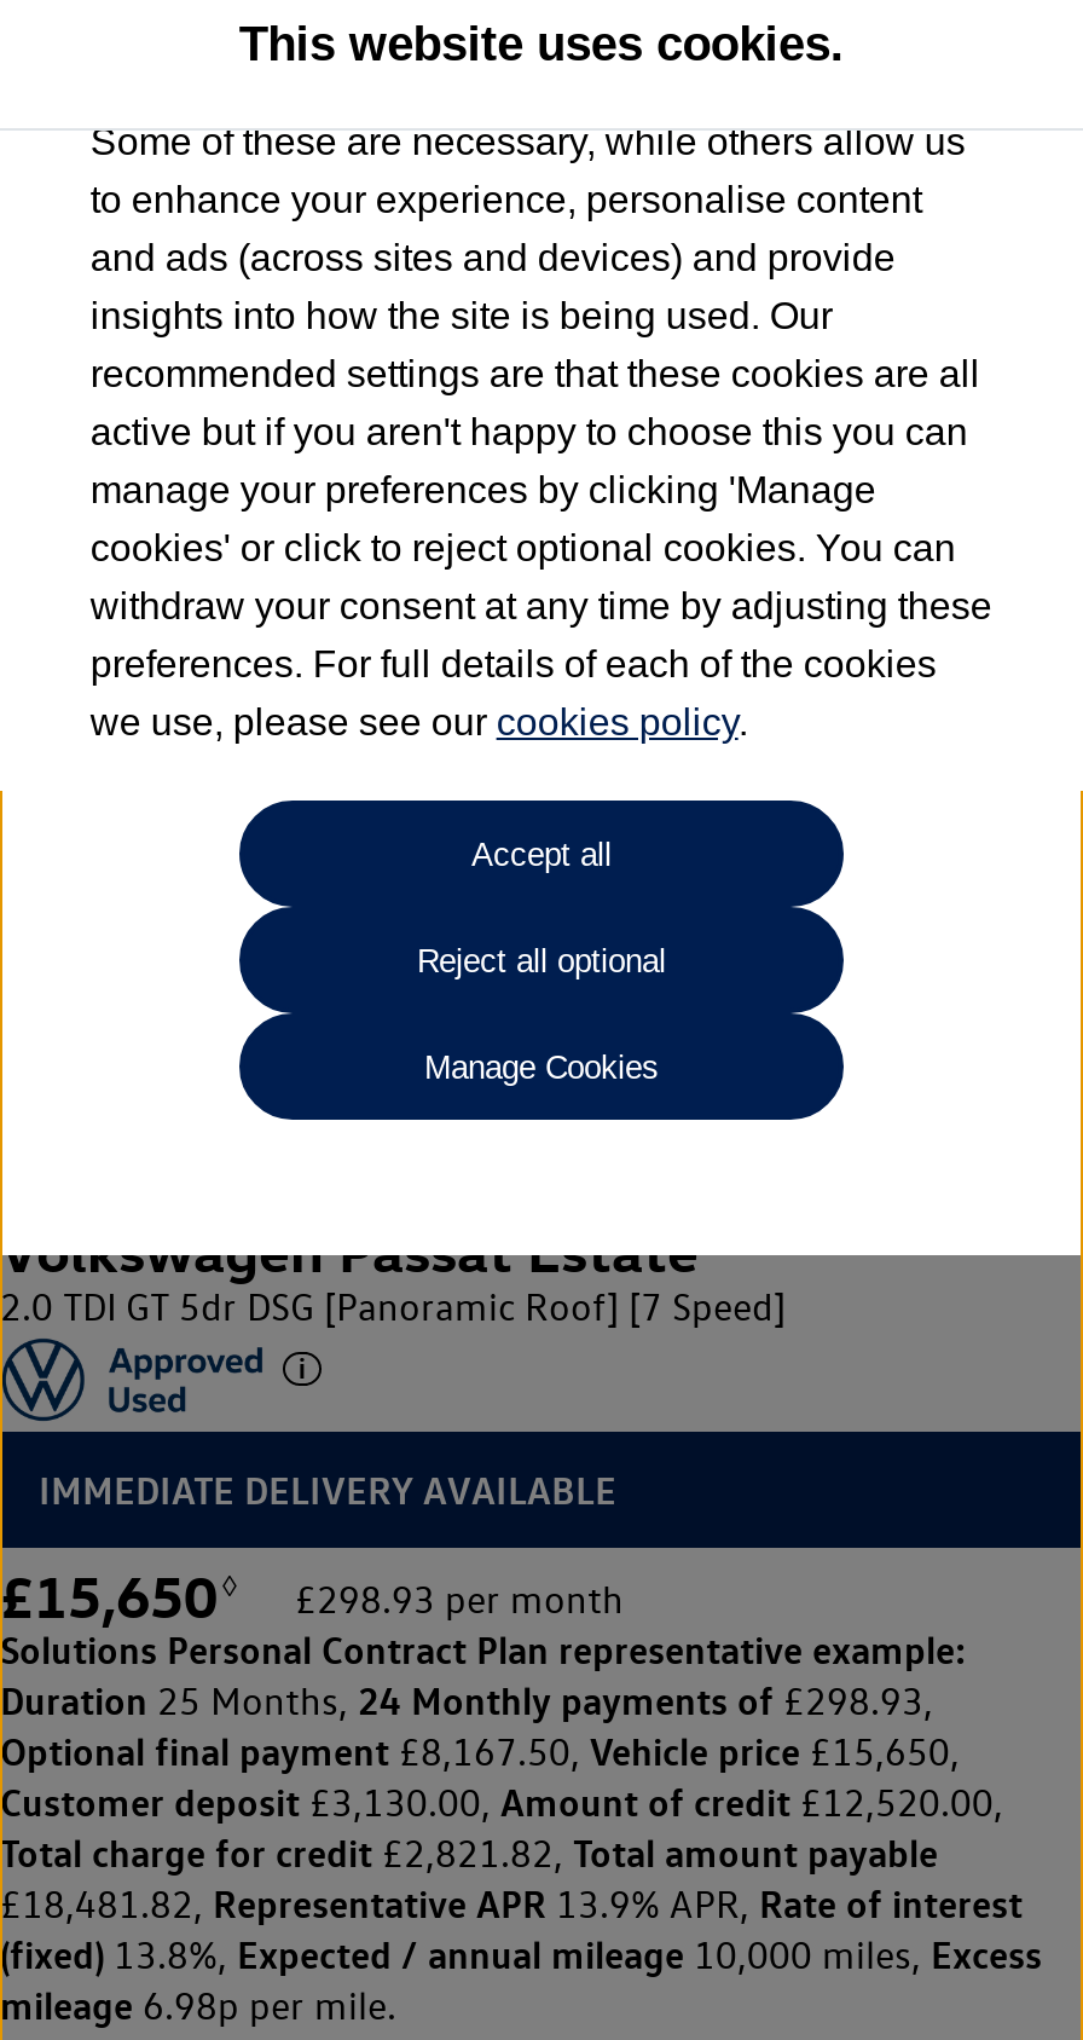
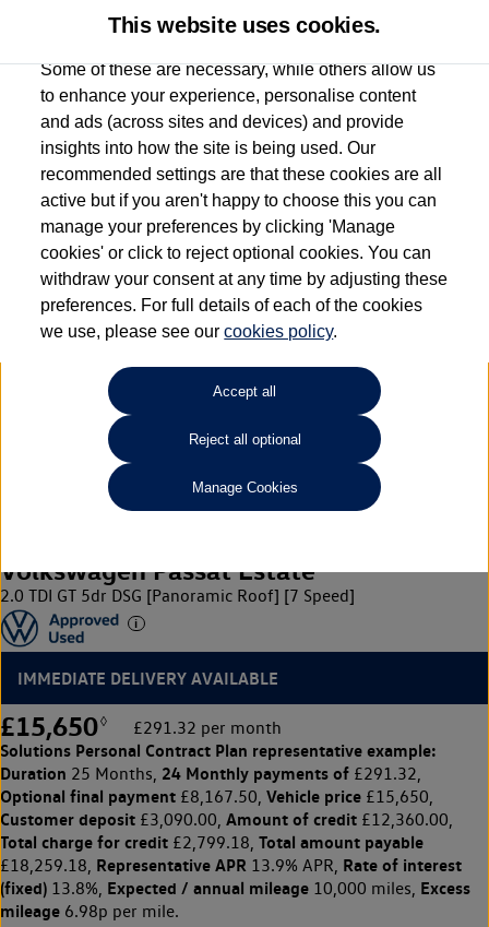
[295,1576,624,1622] £298.93 per month -> [133,717,282,738] £291.32 per month
[0,1676,933,1724] Duration 25 Months, 24 Monthly payments of £298.93, -> [0,762,421,784] Duration 25 Months, 24 Monthly payments of £291.32,
[0,1777,1003,1825] Customer deposit £3,130.00, Amount of credit £12,520.00, -> [0,808,453,830] Customer deposit £3,090.00, Amount of credit £12,360.00,
[0,1828,938,1876] Total charge for credit £2,821.82, Total amount payable -> [0,831,424,853] Total charge for credit £2,799.18, Total amount payable
[0,1879,1023,1927] £18,481.82, Representative APR 13.9% APR, Rate of interest -> [0,854,462,875] £18,259.18, Representative APR 13.9% APR, Rate of interest

